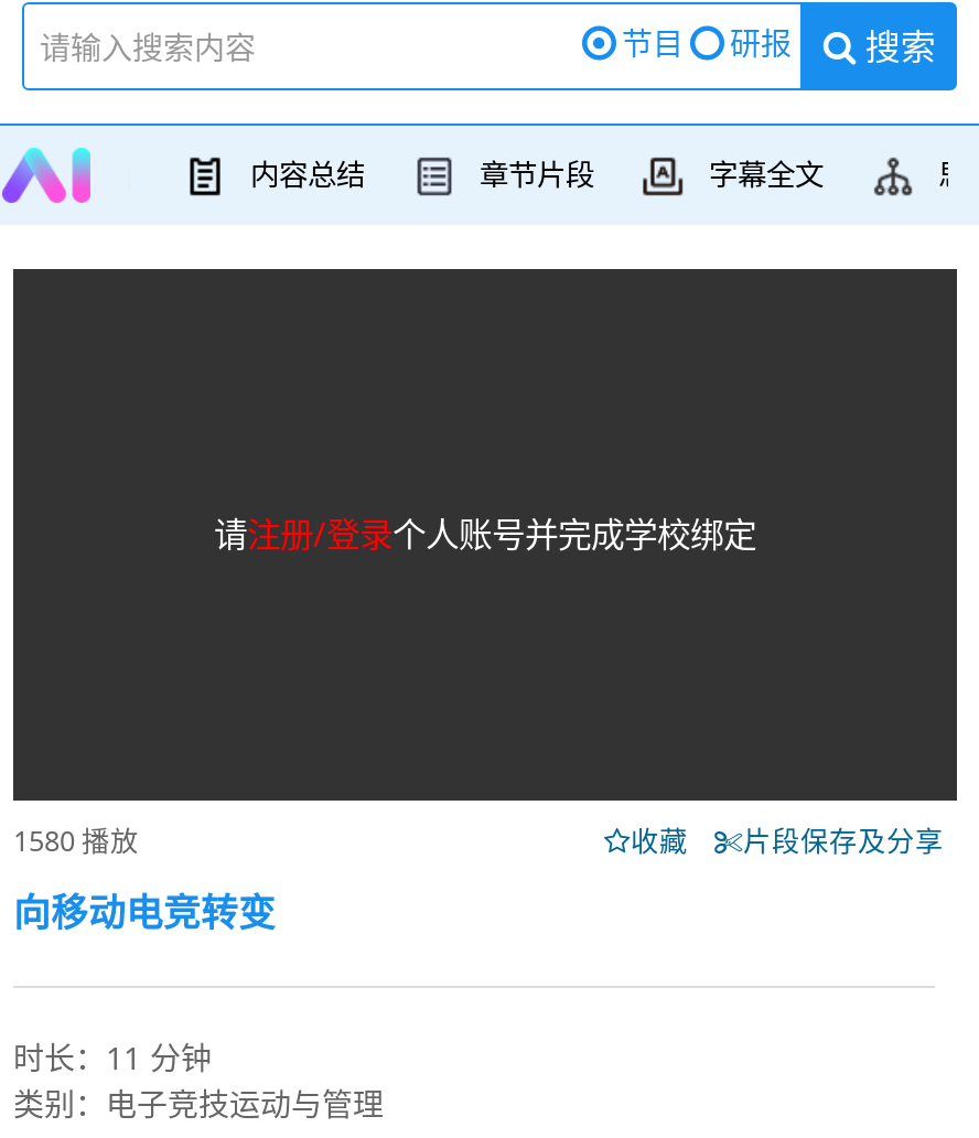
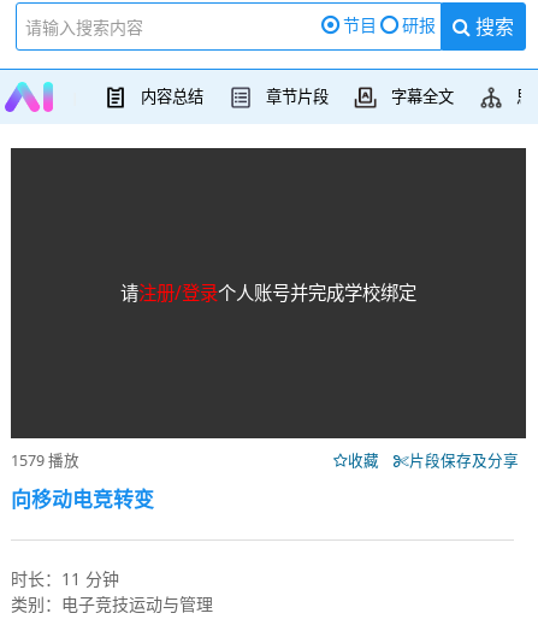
[13,822,152,860] 1580 播放 -> [11,450,87,471] 1579 播放

